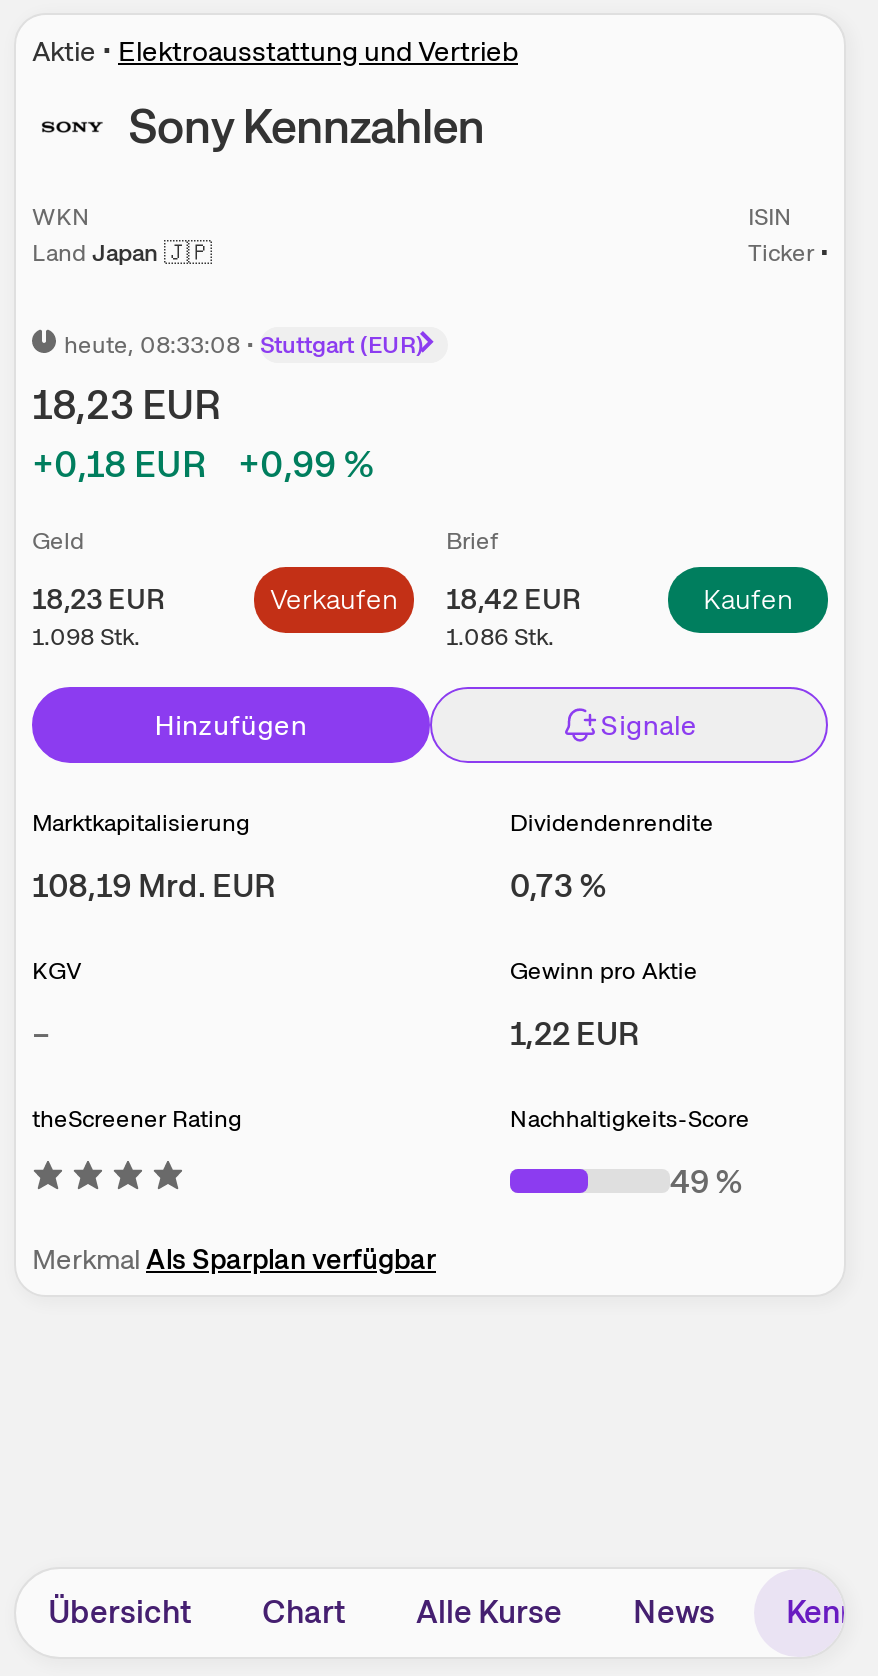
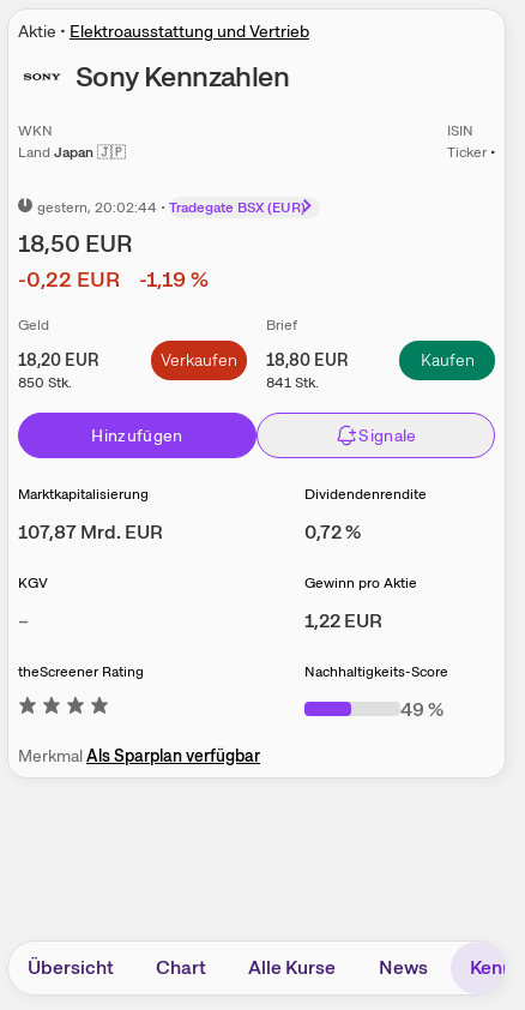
[32,329,424,487] heute, 08:33:08 • Stuttgart (EUR) | 18,23 EUR | +0,18 EUR | +0,99 % -> [18,198,306,293] gestern, 20:02:44 • Tradegate BSX (EUR) | 18,50 EUR | -0,22 EUR | -1,19 %
[32,581,164,617] 18,23 EUR -> [18,349,98,371] 18,20 EUR
[270,581,580,617] Verkaufen 18,42 EUR -> [161,349,348,371] Verkaufen 18,80 EUR
[32,621,140,653] 1.098 Stk. -> [18,373,72,392] 850 Stk.
[446,621,554,653] 1.086 Stk. -> [266,373,319,392] 841 Stk.
[32,865,276,907] 108,19 Mrd. EUR -> [18,520,163,545] 107,87 Mrd. EUR
[510,865,606,907] 0,73 % -> [304,520,361,545] 0,72 %

